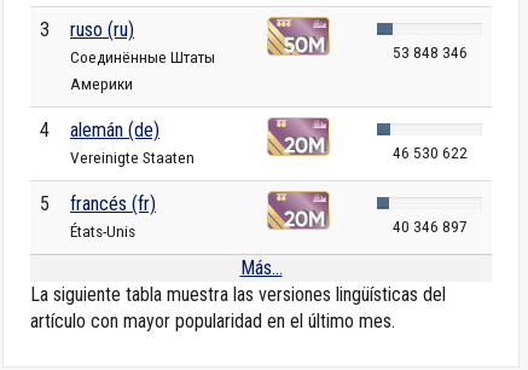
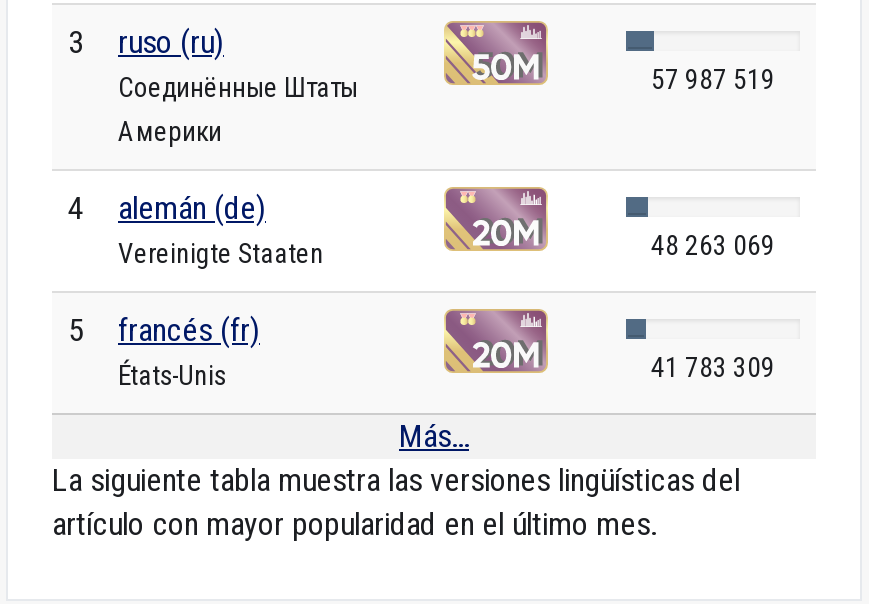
[392,42,467,62] 53 848 346 -> [651,63,775,95] 57 987 519
[392,143,467,162] 46 530 622 -> [651,229,775,261] 48 263 069
[392,216,467,236] 40 346 897 -> [651,351,775,383] 41 783 309

